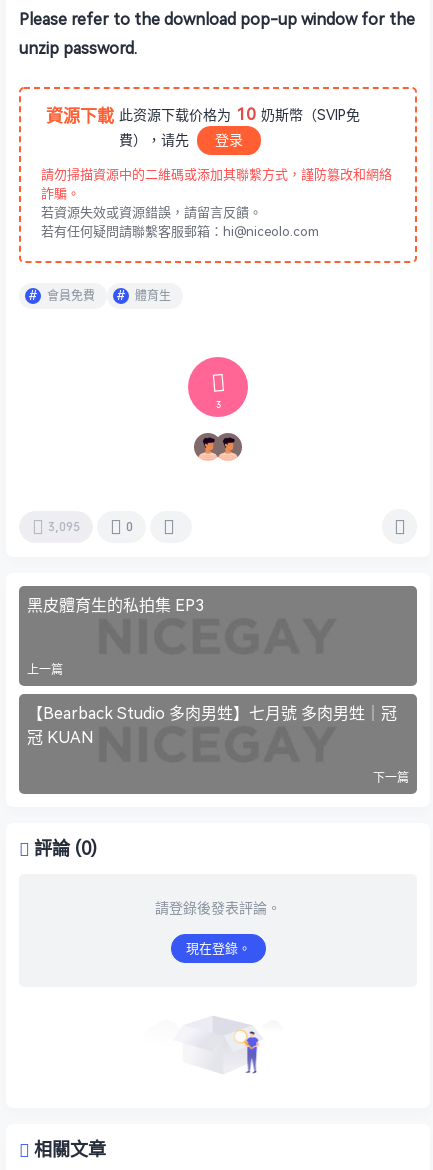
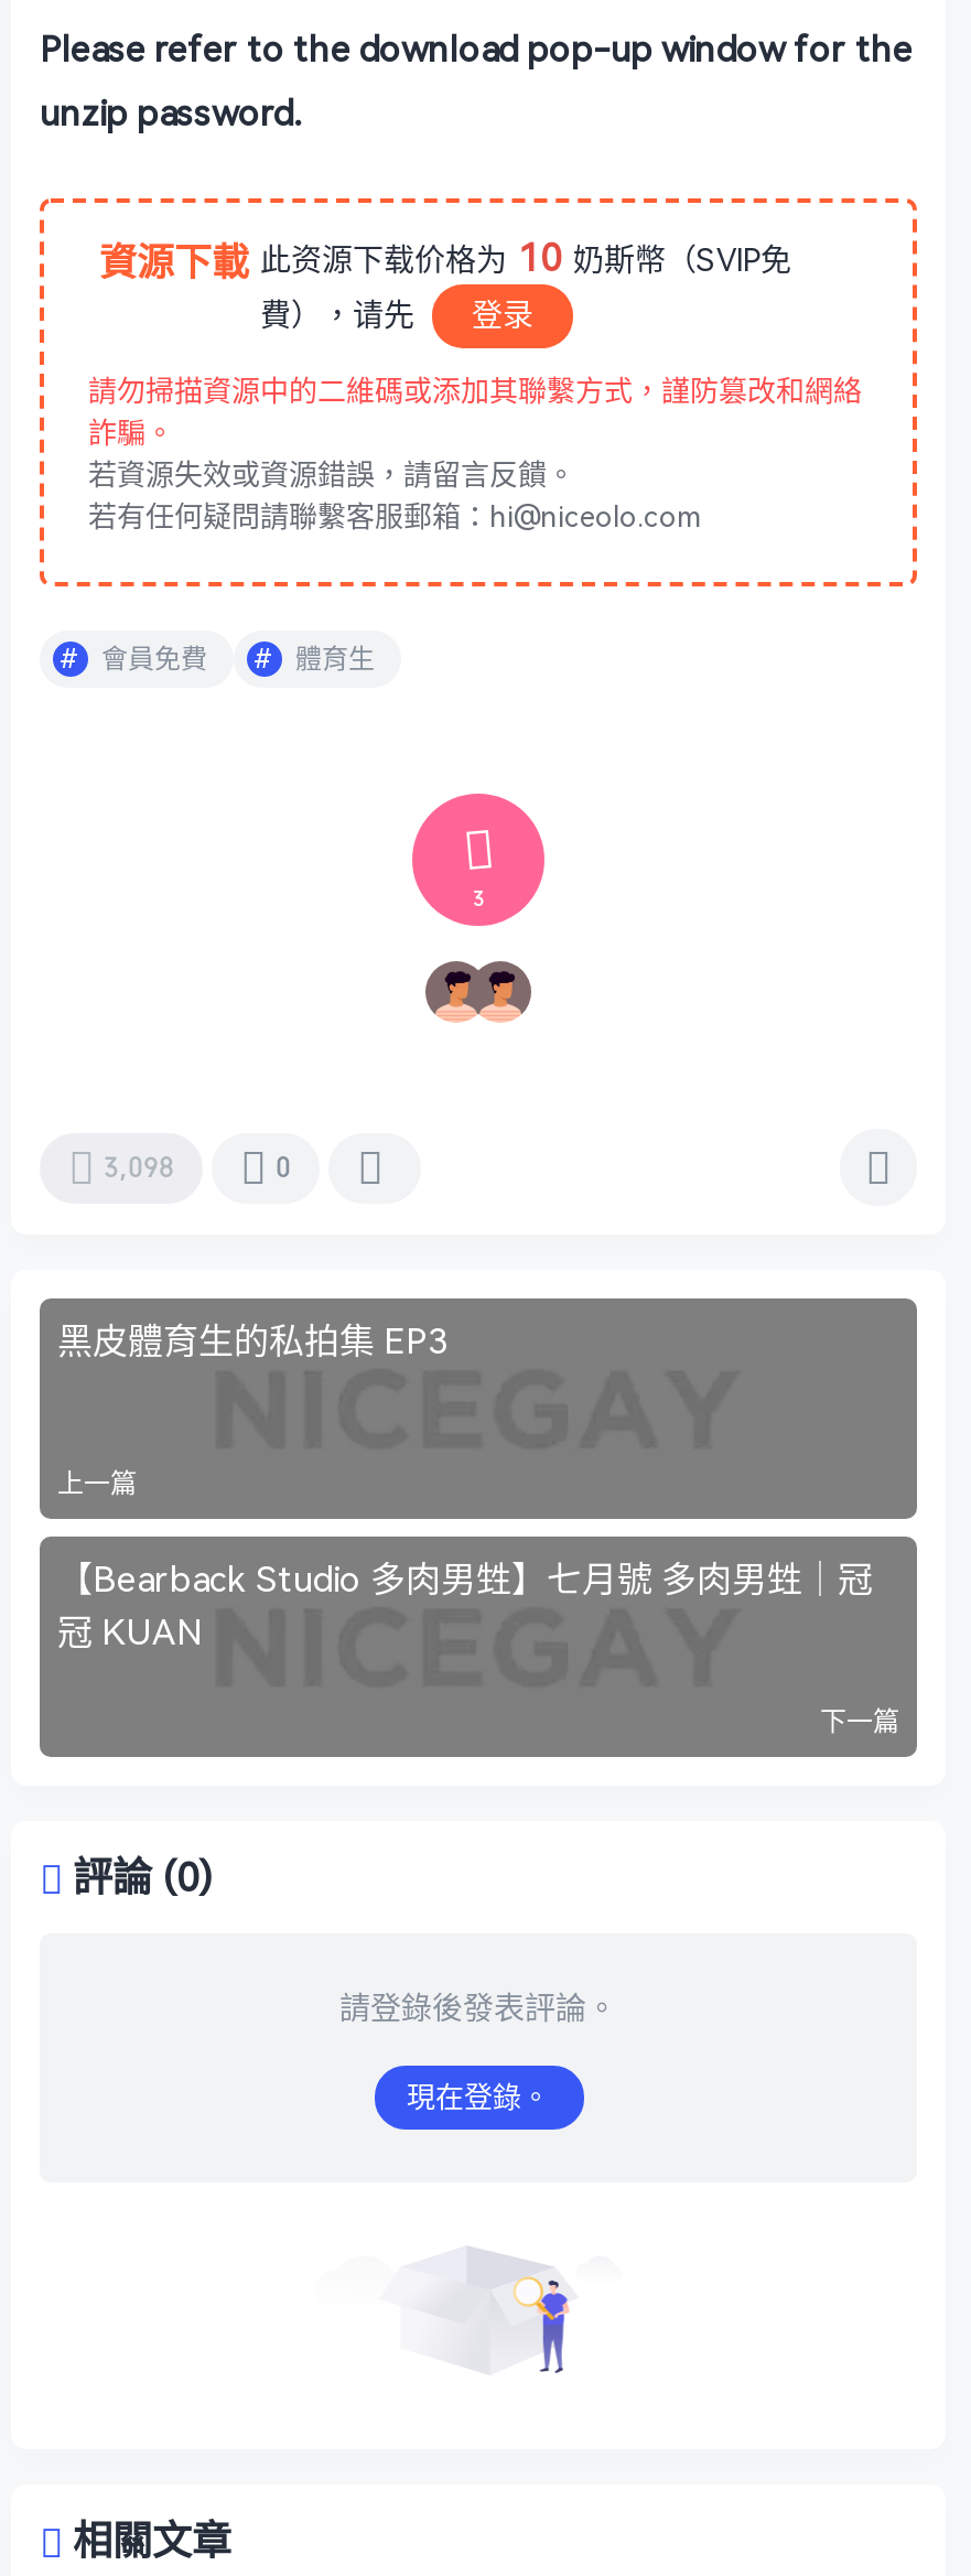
[48,518,80,534] 3,095 -> [104,1149,174,1184] 3,098

